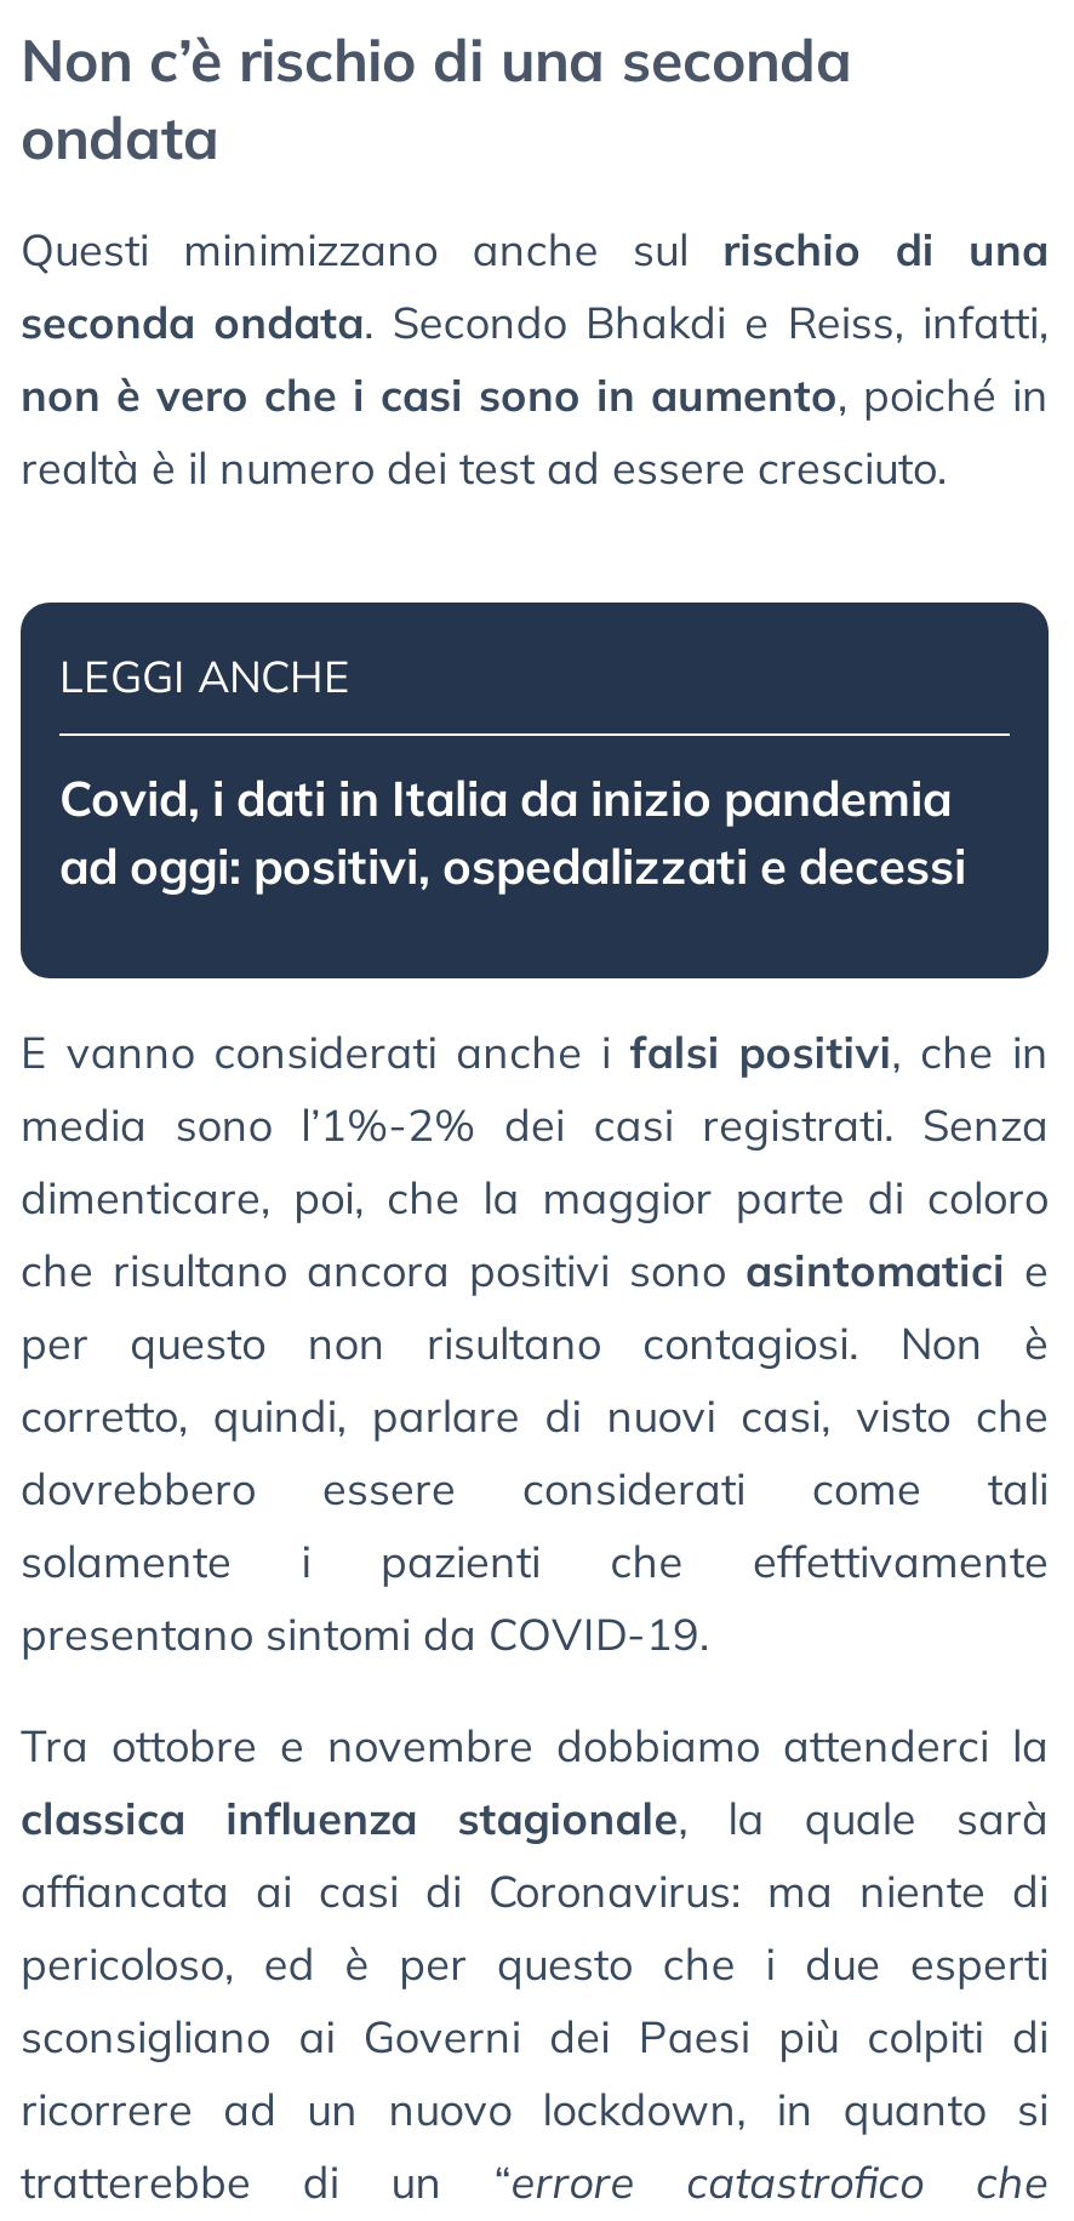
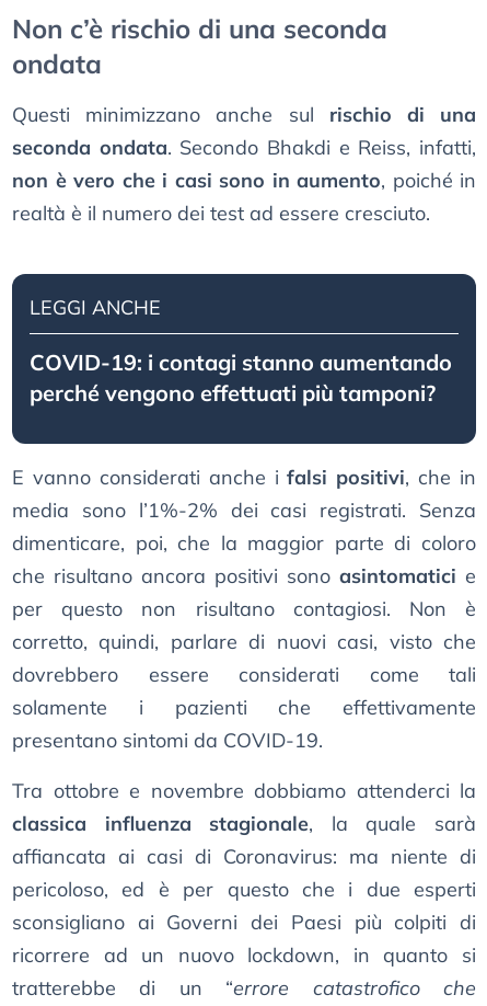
[59,768,966,896] Covid, i dati in Italia da inizio pandemia | ad oggi: positivi, ospedalizzati e decessi -> [30,349,452,407] COVID-19: i contagi stanno aumentando | perché vengono effettuati più tamponi?

